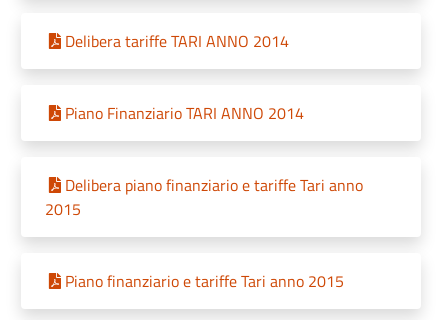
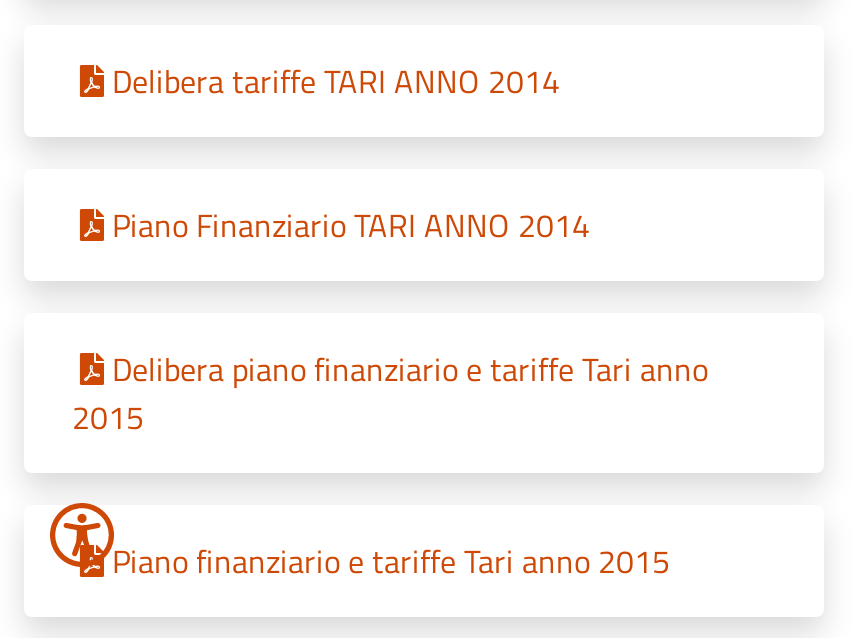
[34,252,66,284] [image] -> [48,501,116,569] [image]

